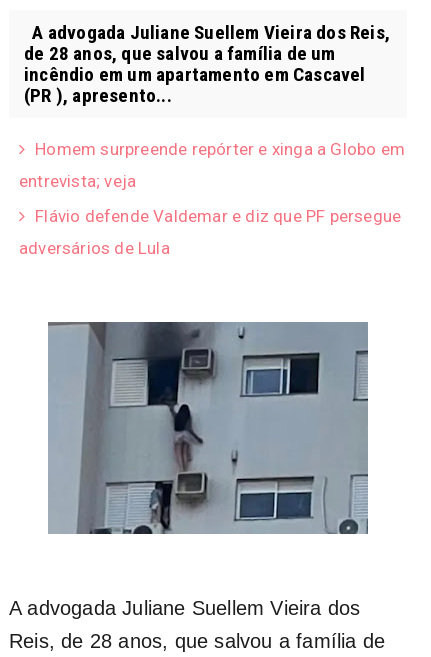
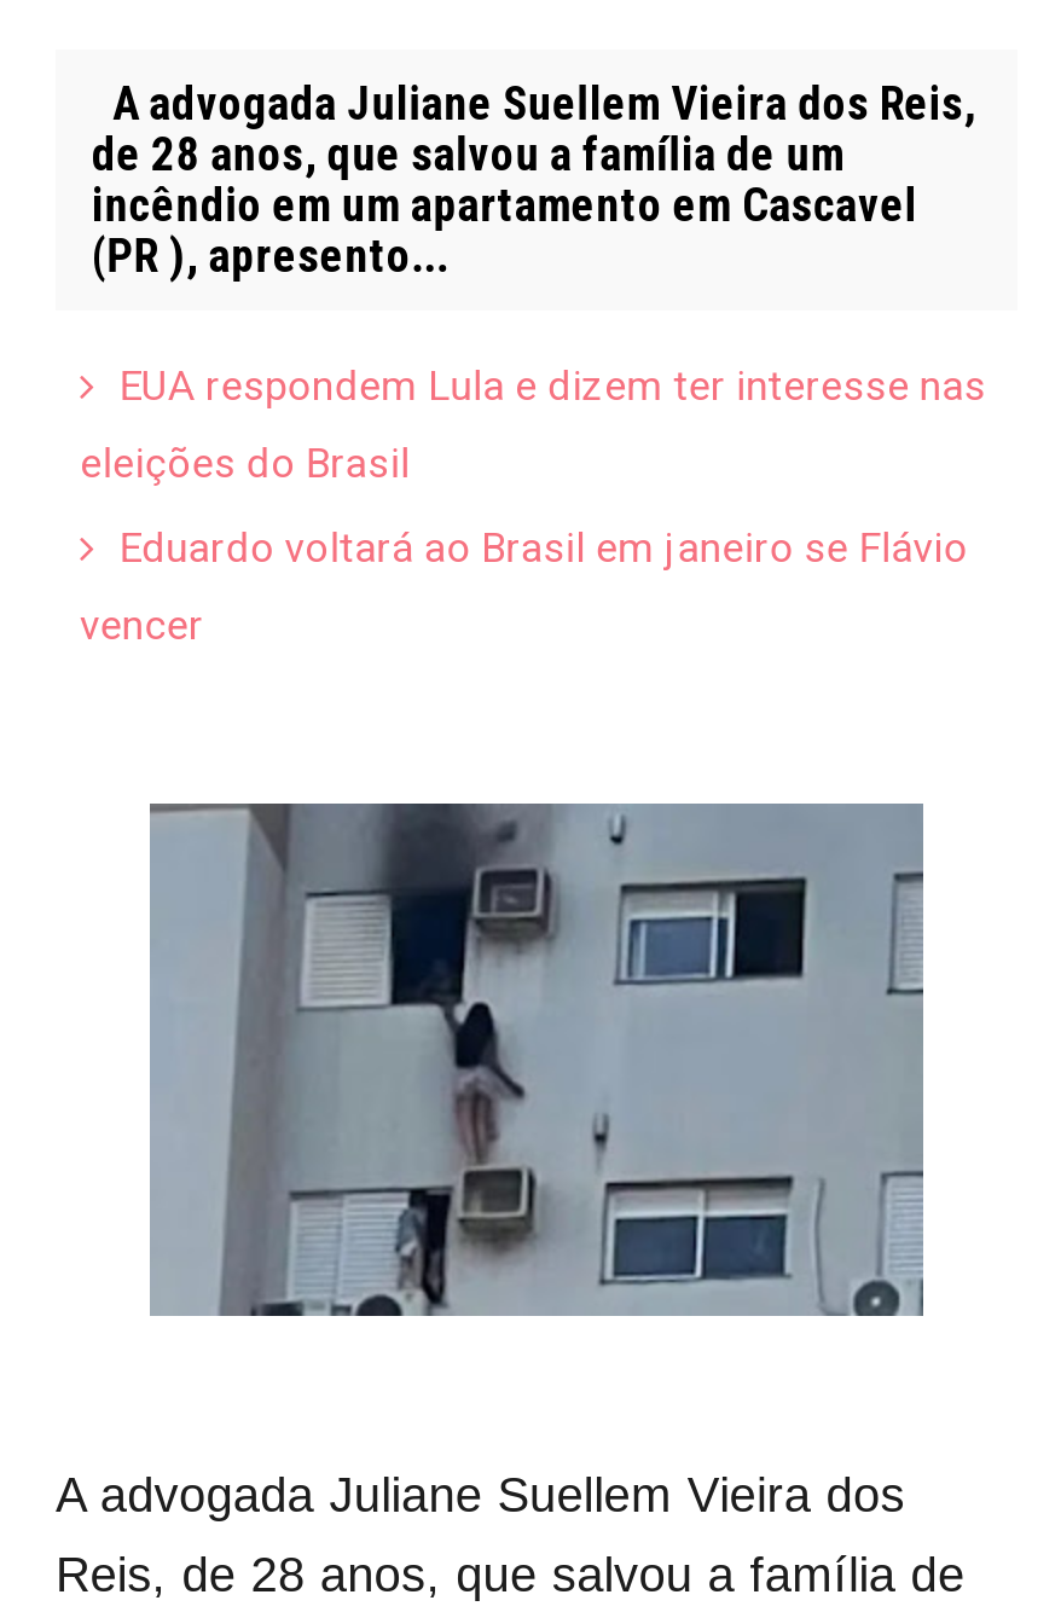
[35,139,405,159] Homem surpreende repórter e xinga a Globo em -> [119,361,986,409] EUA respondem Lula e dizem ter interesse nas
[19,171,136,191] entrevista; veja -> [80,438,410,487] eleições do Brasil
[35,206,401,226] Flávio defende Valdemar e diz que PF persegue -> [119,523,968,571] Eduardo voltará ao Brasil em janeiro se Flávio
[19,238,170,258] adversários de Lula -> [80,600,203,648] vencer

